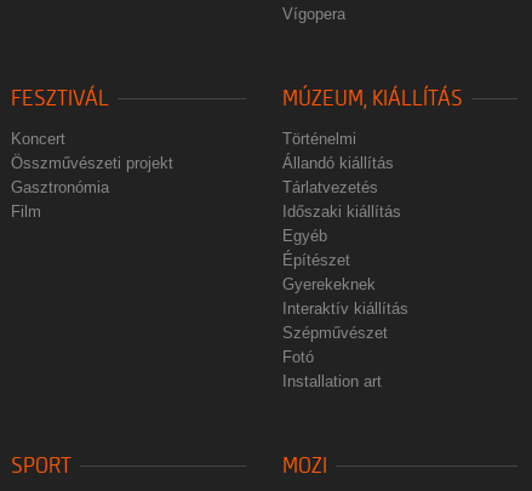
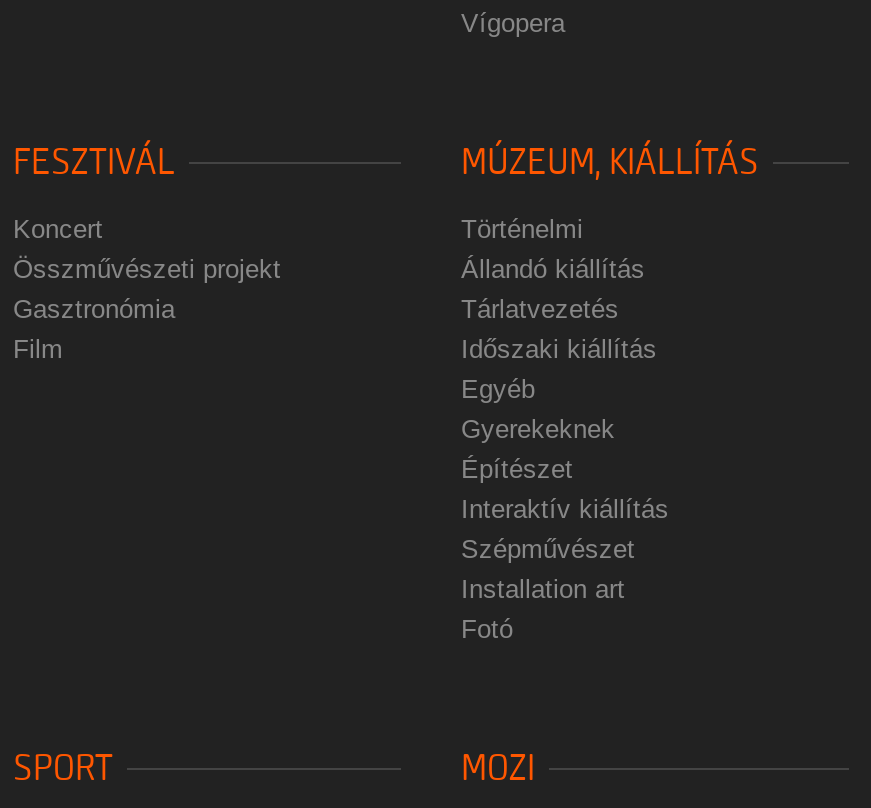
moved [282,251,350,269] -> [461,454,573,484]: Építészet
moved [282,275,376,293] -> [461,414,615,444]: Gyerekeknek
moved [282,348,314,366] -> [461,614,513,644]: Fotó
moved [282,372,382,390] -> [461,574,625,604]: Installation art

